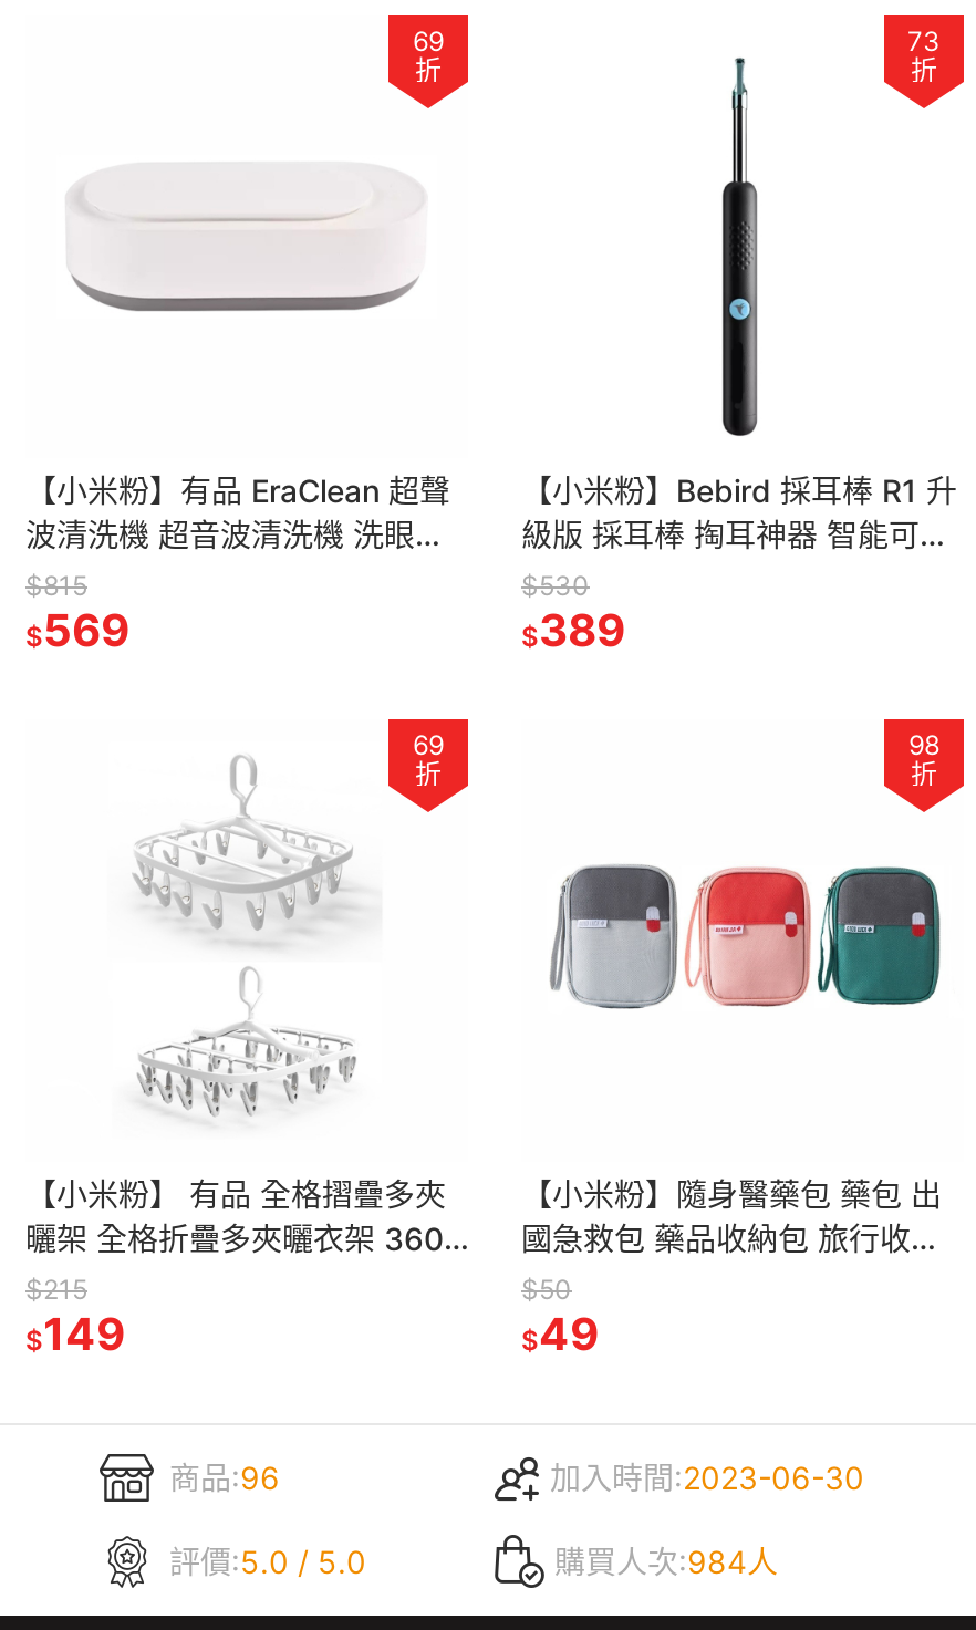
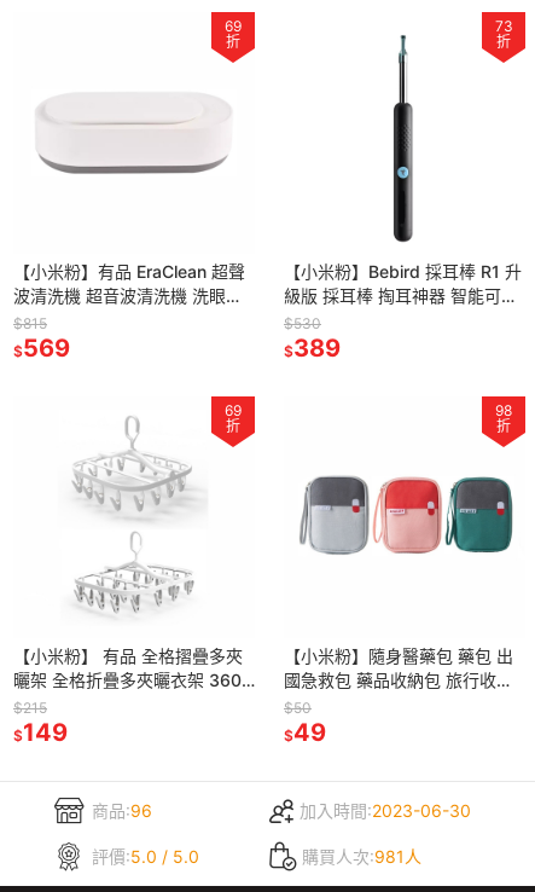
[554,1541,778,1579] 購買人次:984人 -> [302,845,421,866] 購買人次:981人

